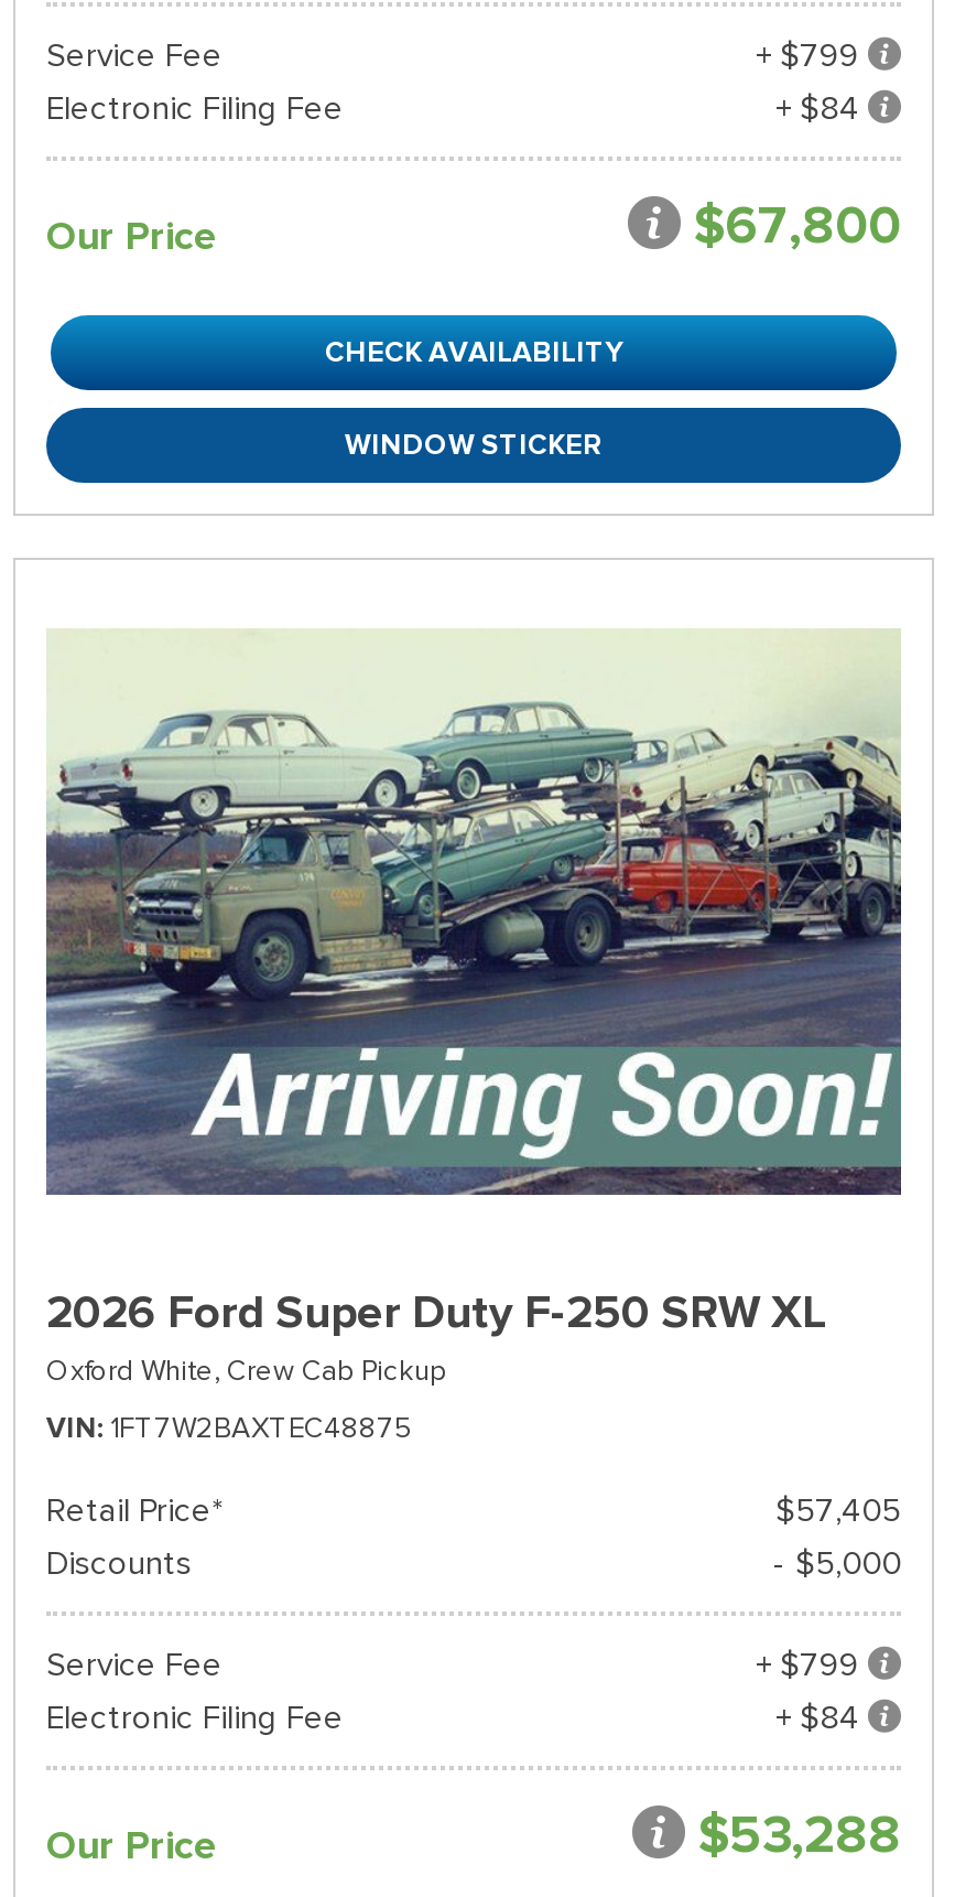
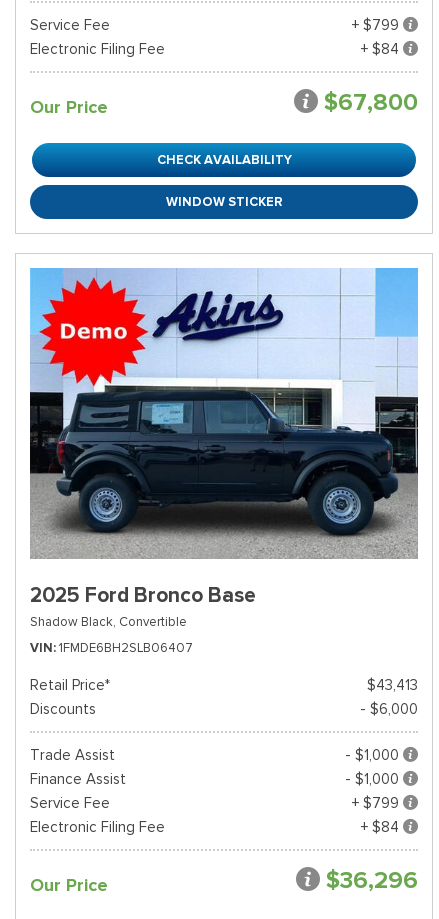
[44,591,903,1389] [image] | 2026 Ford Super Duty F-250 SRW XL | Oxford White, Crew Cab Pickup -> [29,267,419,630] [image] | 2025 Ford Bronco Base | Shadow Black, Convertible
[46,1409,412,1446] VIN 1FT7W2BAXTEC48875 -> [30,639,193,656] VIN 1FMDE6BH2SLB06407
[775,1490,901,1530] $57,405 -> [367,676,418,694] $43,413
[773,1543,901,1583] - $5,000 -> [30,700,418,788] - $6,000 | Trade Assist | - $1,000 | Finance Assist | - $1,000
[698,1801,901,1867] $53,288 -> [326,865,418,895] $36,296

